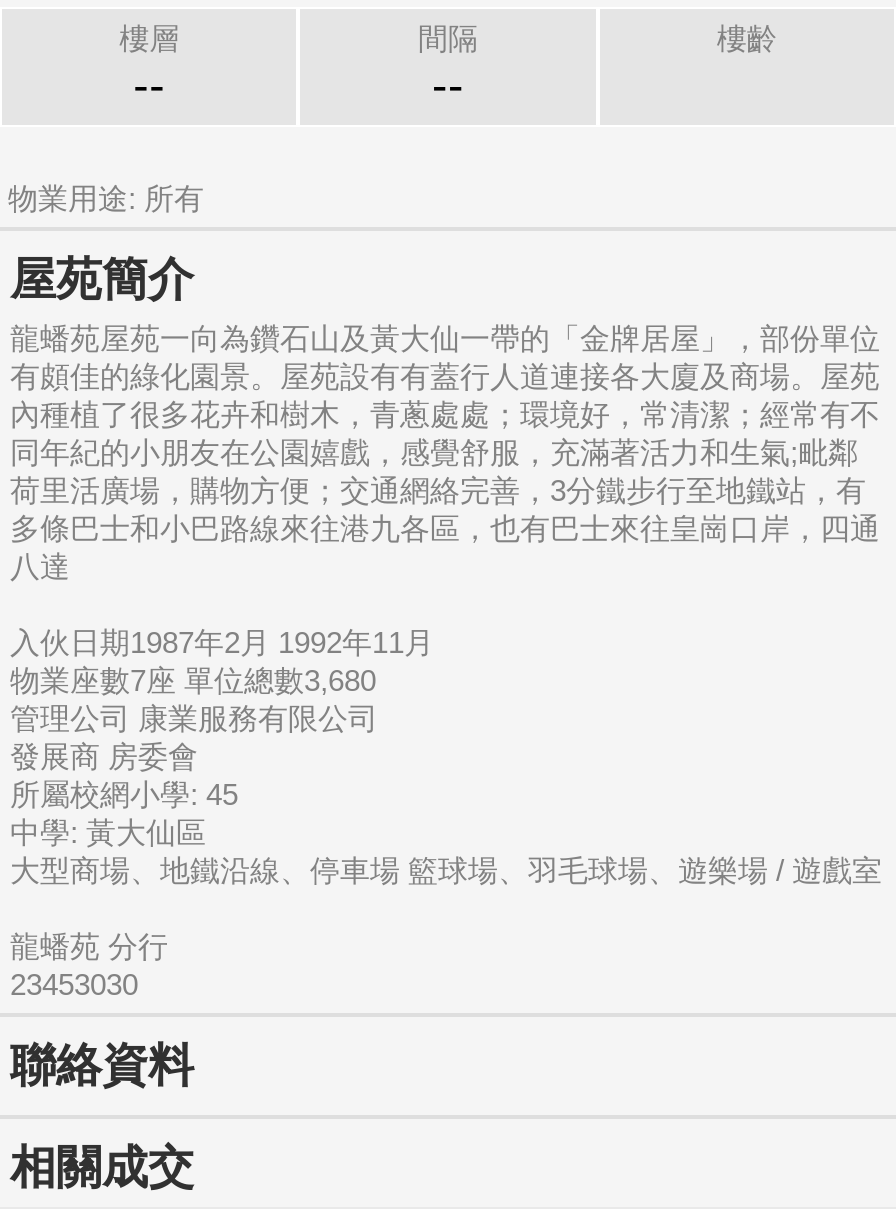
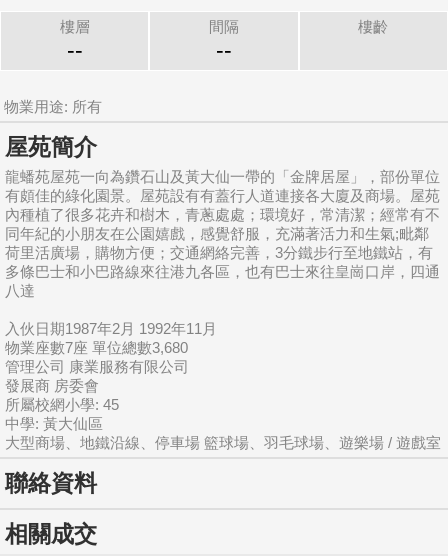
[10,929,168,1001] 龍蟠苑 分行 | 23453030 -> none

